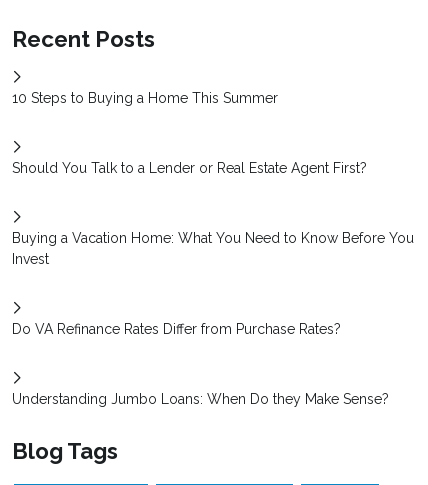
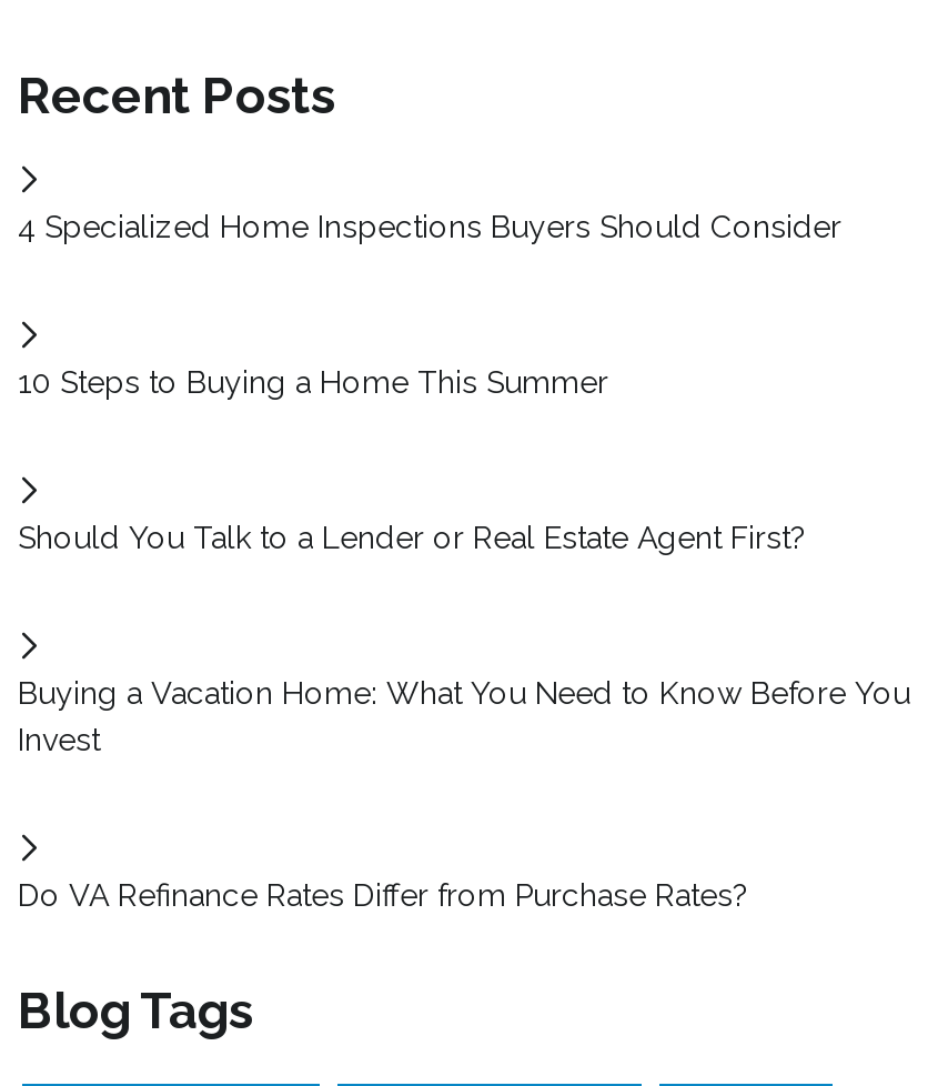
none -> [18,209,841,245] 4 Specialized Home Inspections Buyers Should Consider
moved [12,90,414,337] -> [18,365,910,913]: 10 Steps to Buying a Home This Summer | Should You Talk to a Lender or Real Estate Agent First? | Buying a Vacation Home: What You Need to Know Before You | Invest | Do VA Refinance Rates Differ from Purchase Rates?
[12,391,389,407] Understanding Jumbo Loans: When Do they Make Sense? -> none

